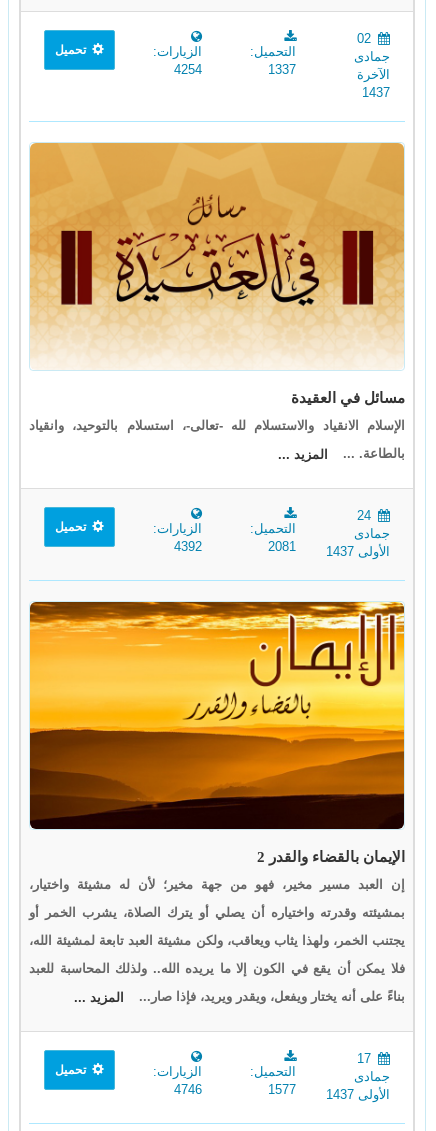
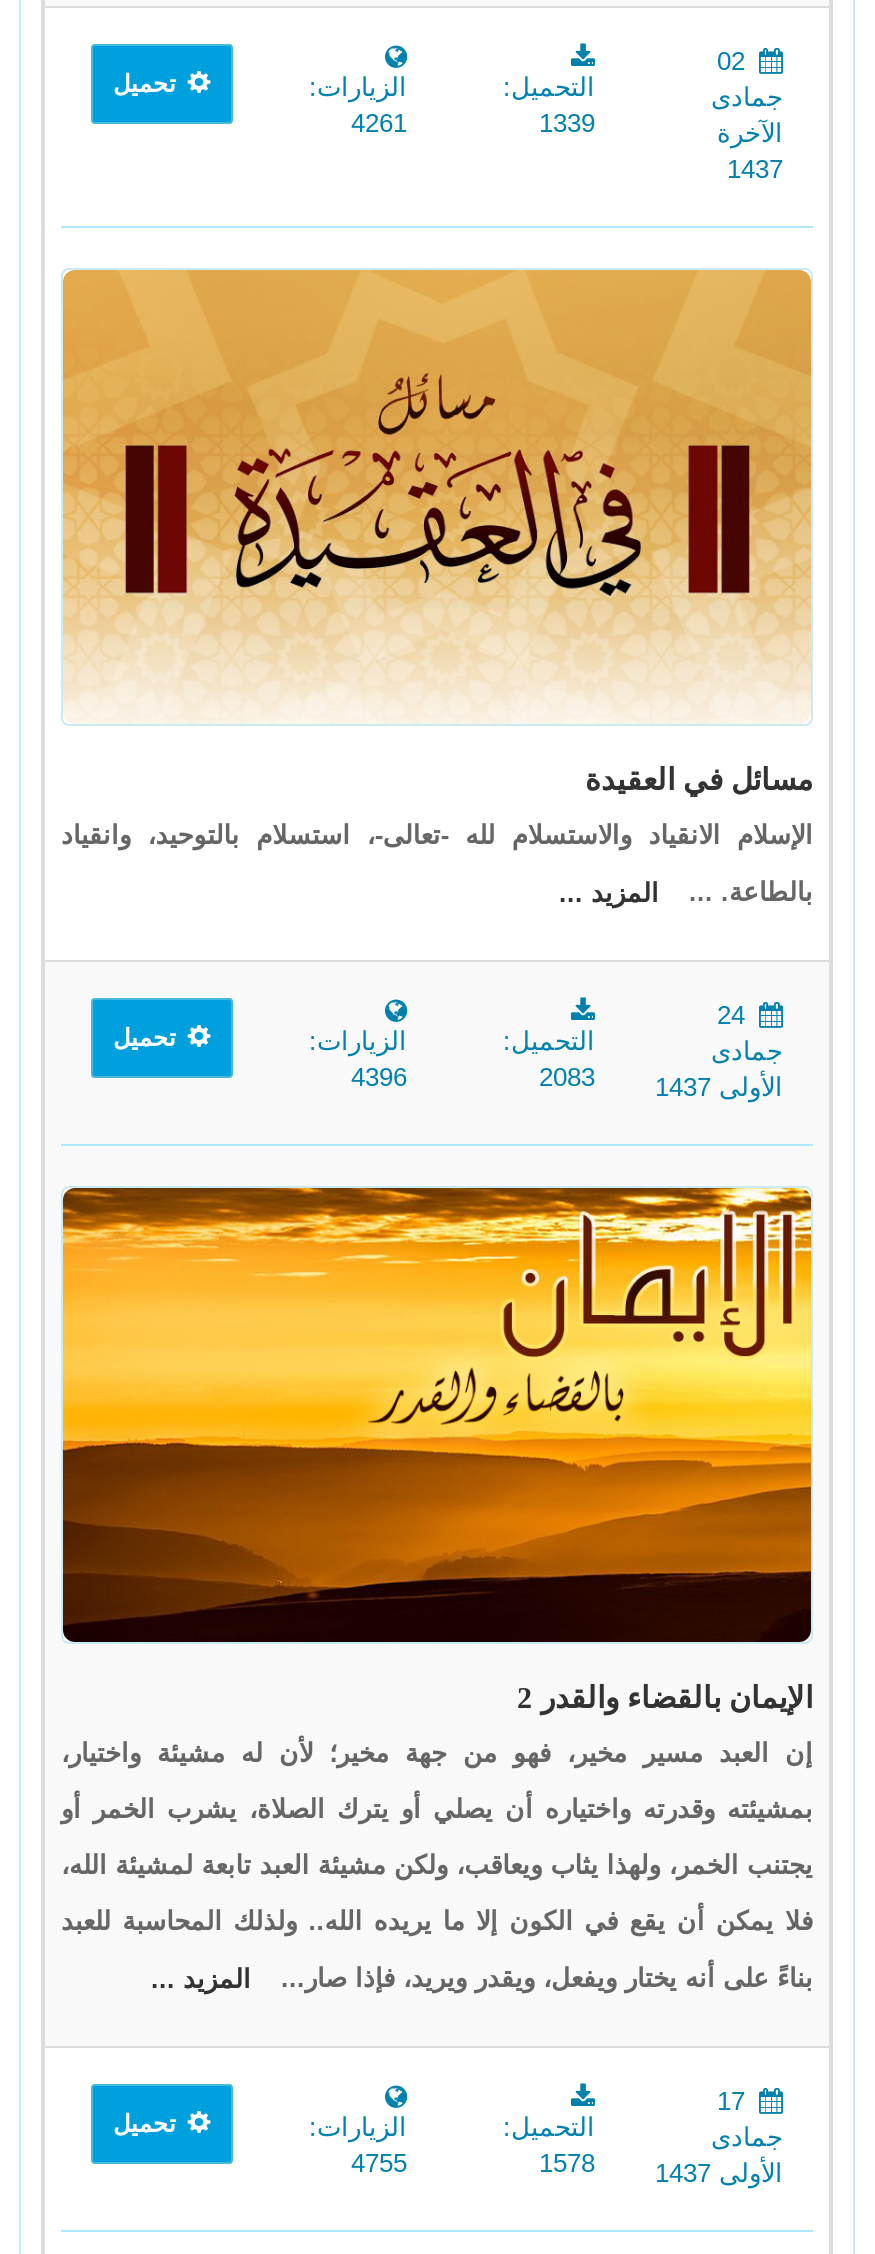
[174,62,202,77] 4254 -> [351,108,407,138] 4261
[268,62,296,77] 1337 -> [539,108,595,138] 1339
[174,539,202,554] 4392 -> [351,1062,407,1092] 4396
[268,539,296,554] 2081 -> [539,1062,595,1092] 2083
[174,1082,202,1097] 4746 -> [351,2148,407,2178] 4755
[268,1082,296,1097] 1577 -> [539,2148,595,2178] 1578

